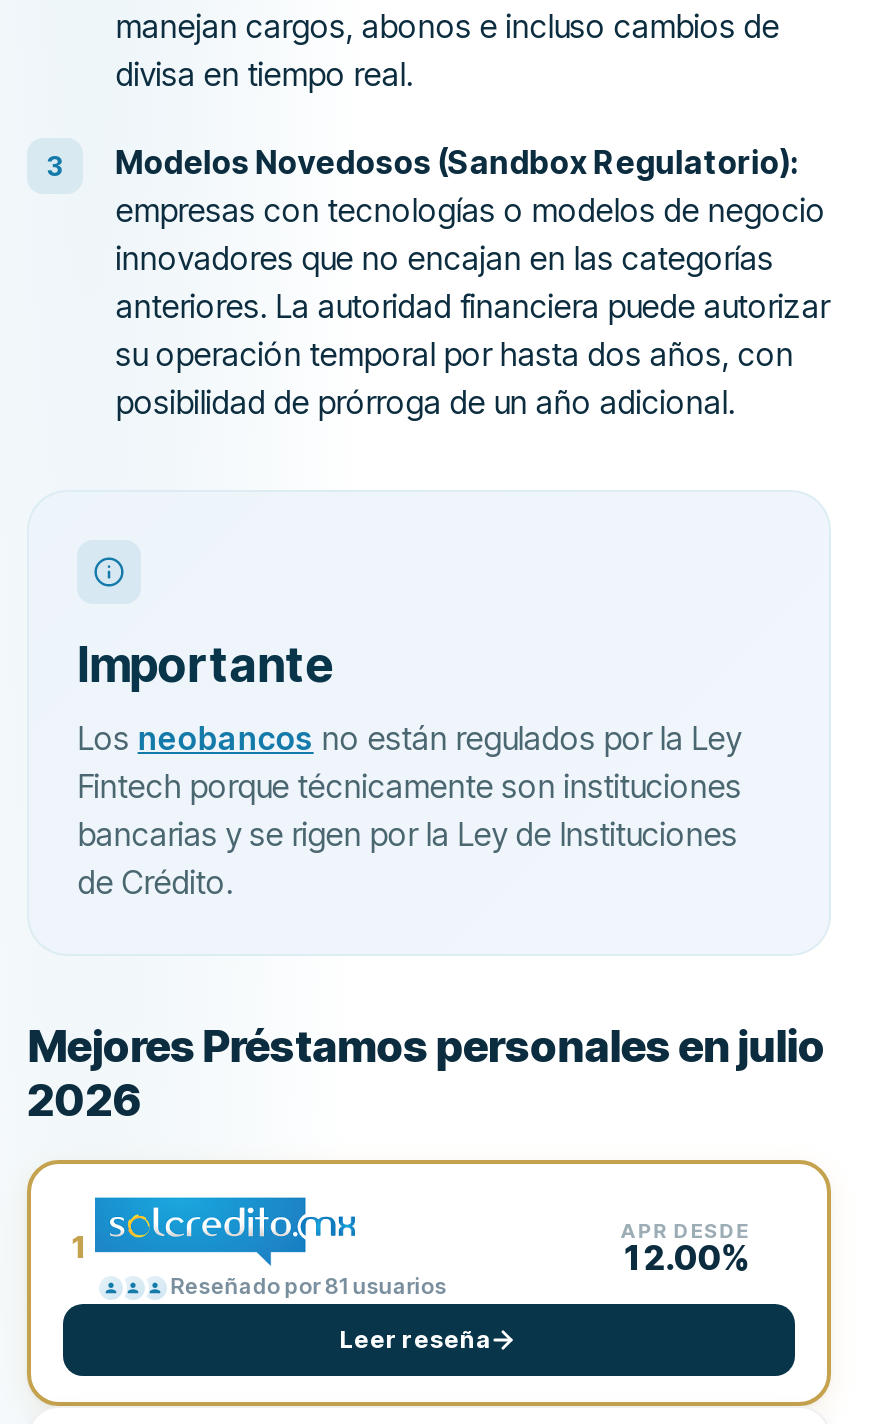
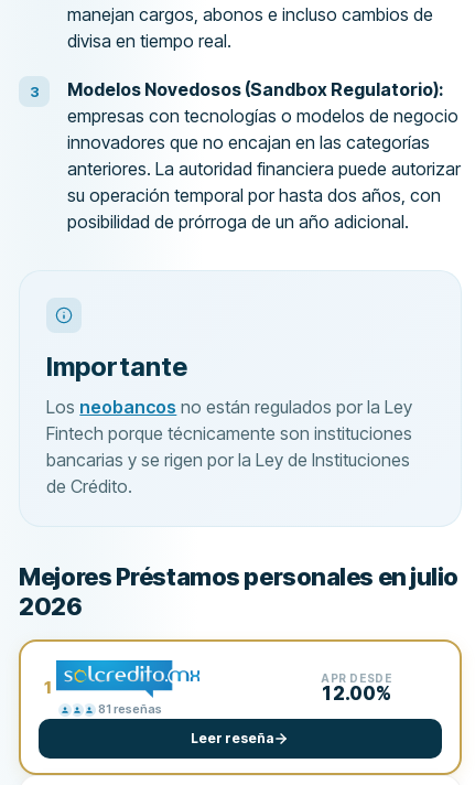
[171,1272,447,1300] Reseñado por 81 usuarios -> [98,701,162,717] 81 reseñas

